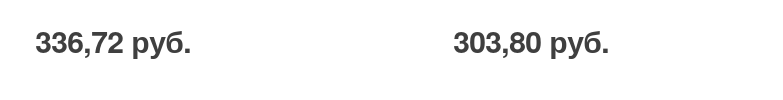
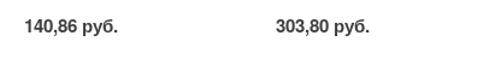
[35,19,191,63] 336,72 руб. -> [24,12,118,38] 140,86 руб.

